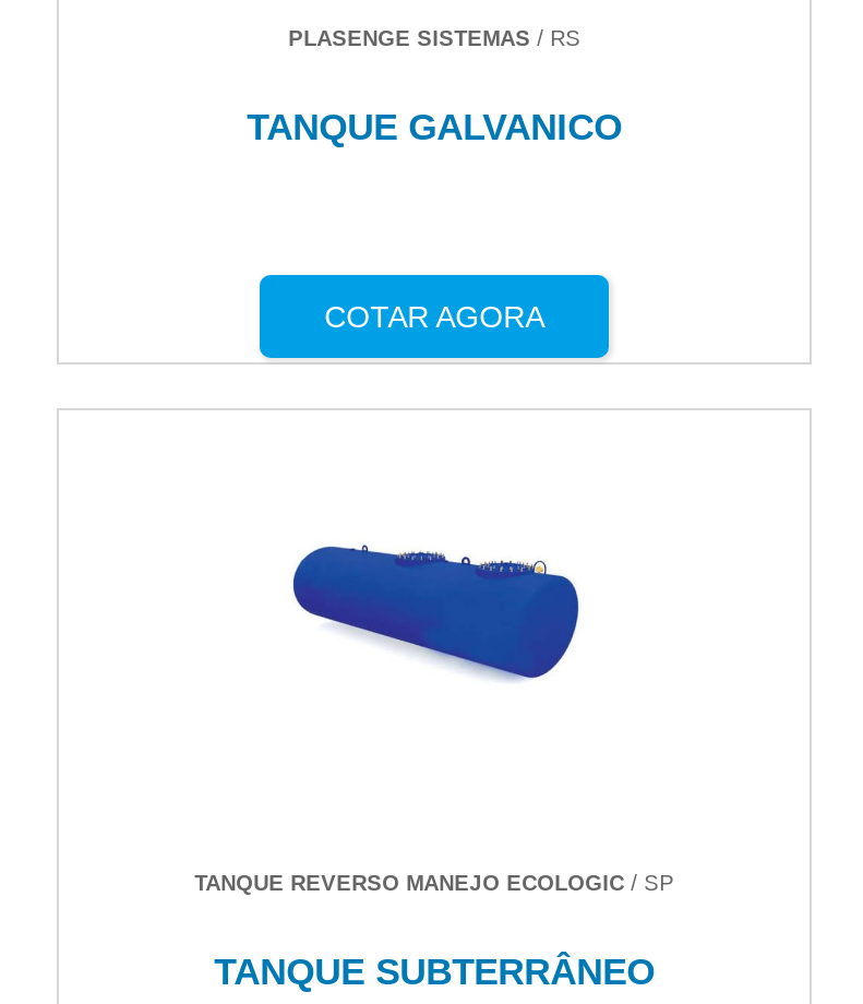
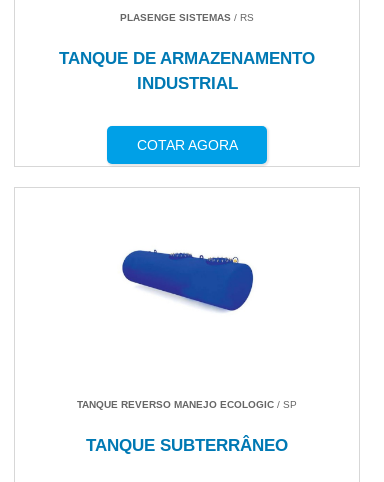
[247,108,622,149] TANQUE GALVANICO -> [59,49,315,93] TANQUE DE ARMAZENAMENTO | INDUSTRIAL

